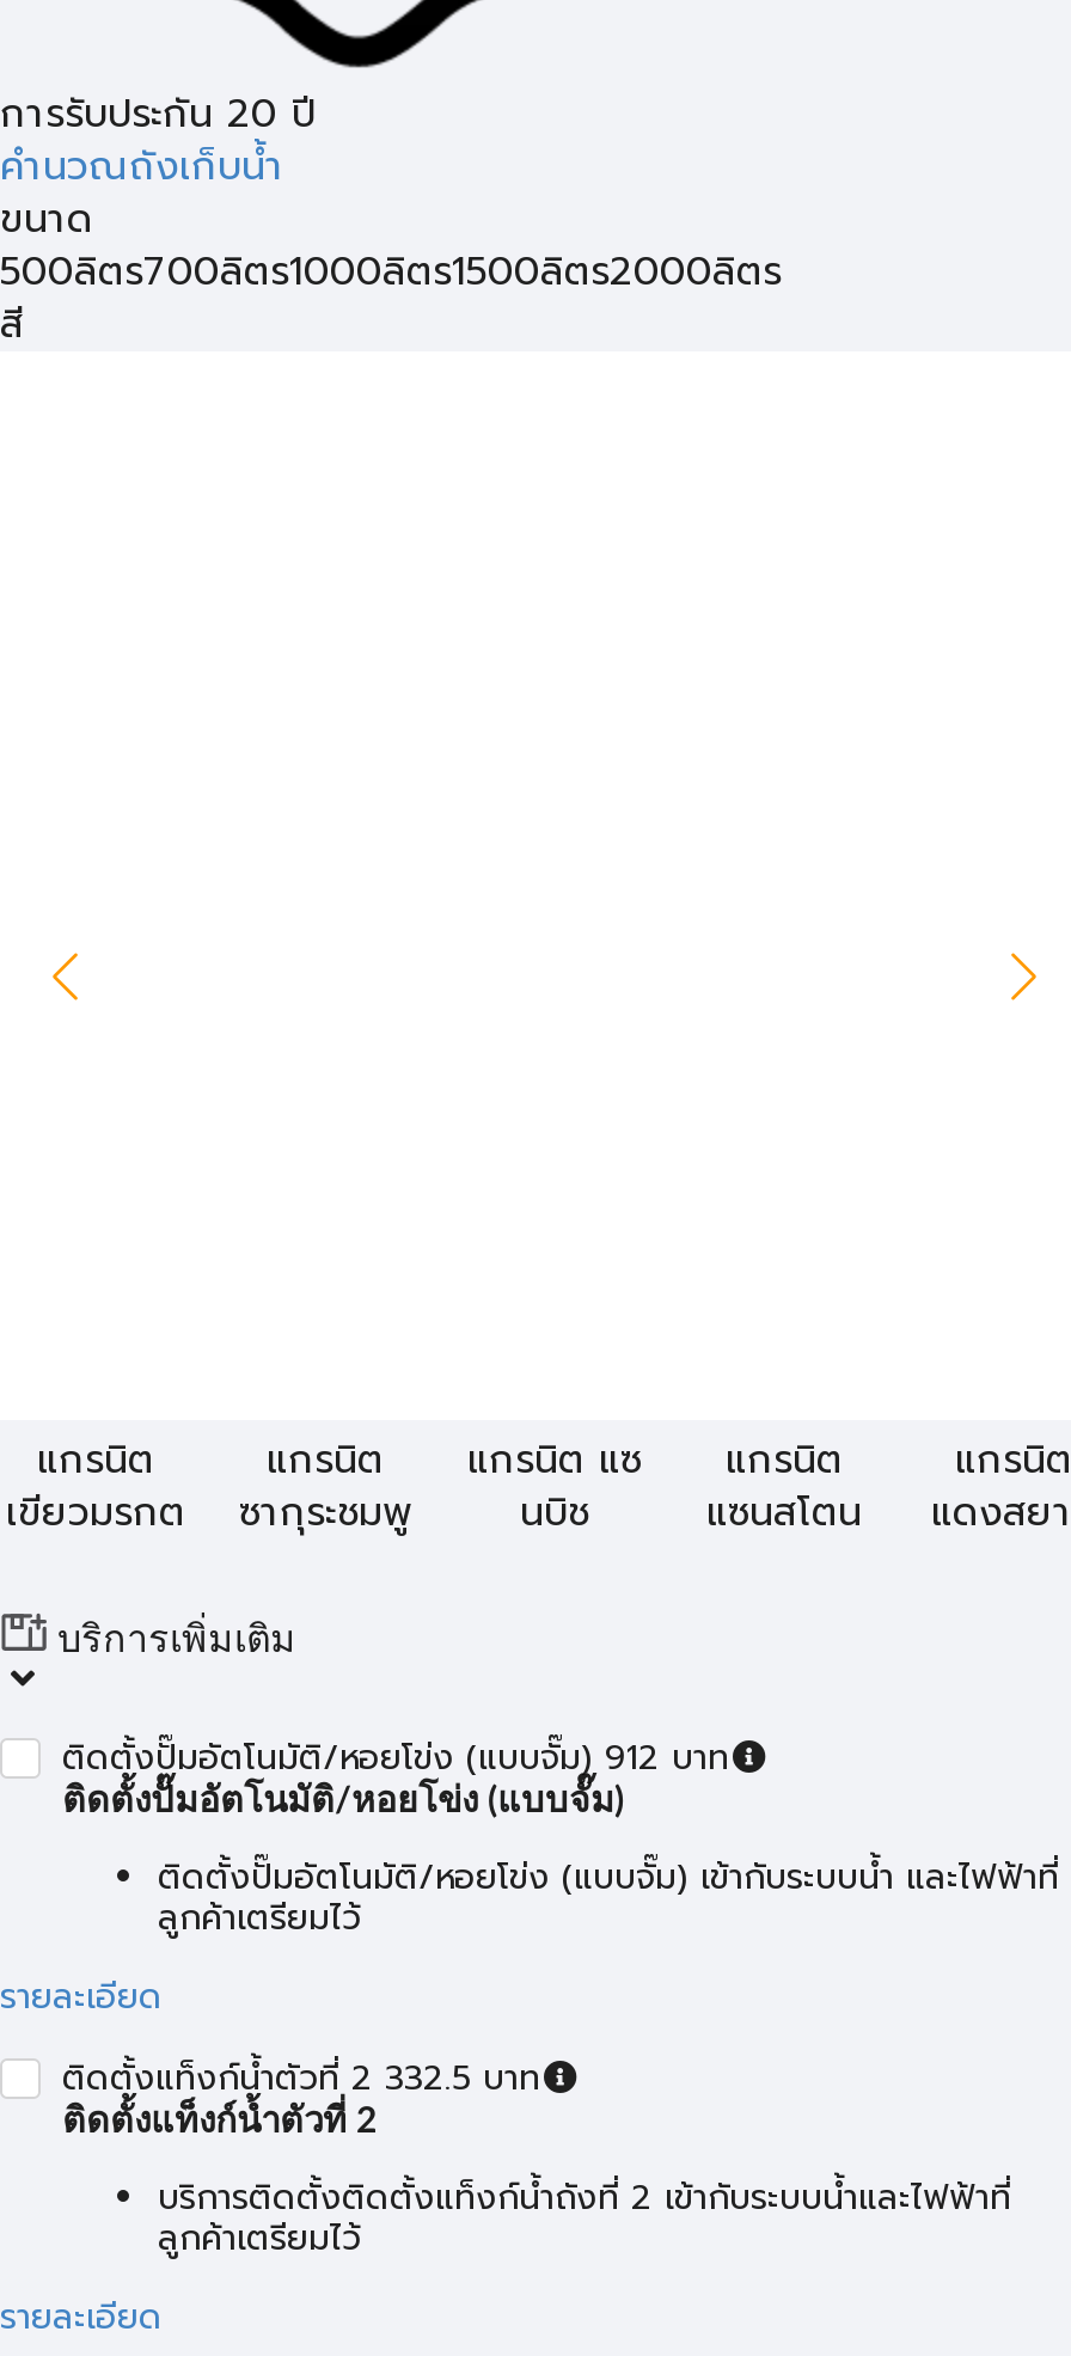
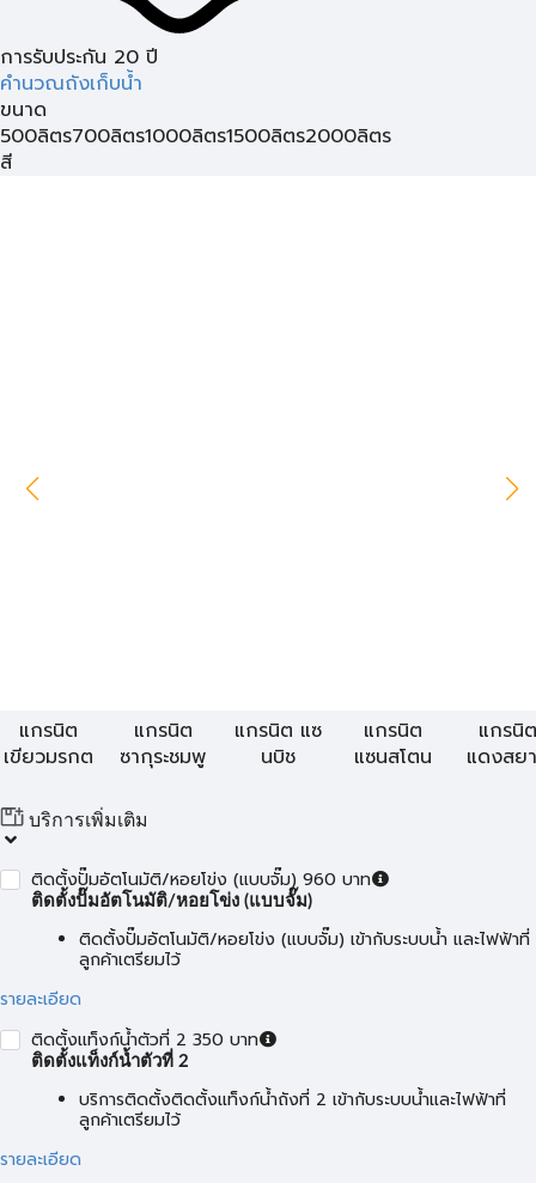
[62,1733,729,1783] ติดตั้งปั๊มอัตโนมัติ/หอยโข่ง (แบบจั๊ม) 912 บาท -> [31,867,371,892] ติดตั้งปั๊มอัตโนมัติ/หอยโข่ง (แบบจั๊ม) 960 บาท
[62,2054,540,2104] ติดตั้งแท็งก์น้ำตัวที่ 2 332.5 บาท -> [31,1027,258,1053] ติดตั้งแท็งก์น้ำตัวที่ 2 350 บาท

